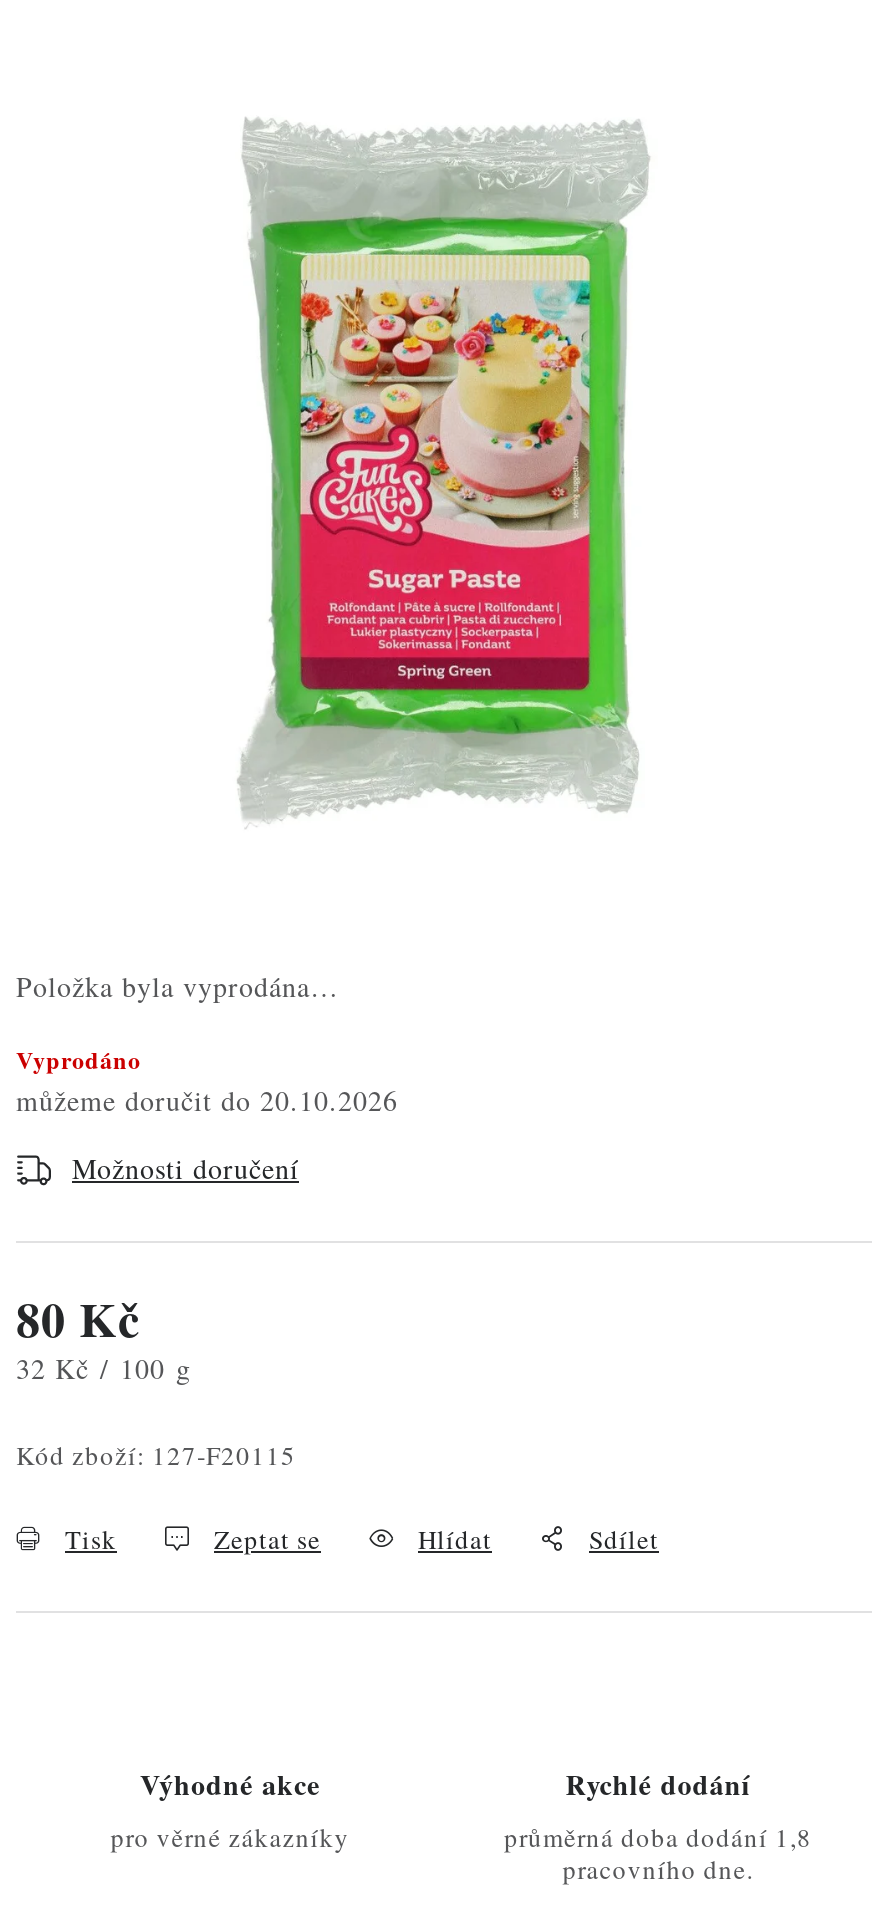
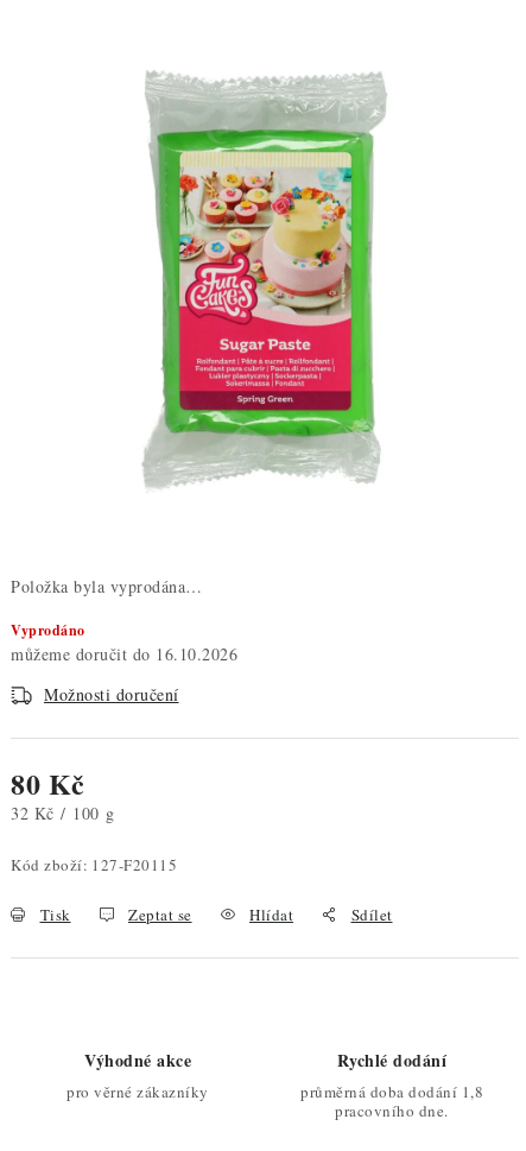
[260,1081,398,1119] 20.10.2026 -> [156,643,237,665] 16.10.2026

